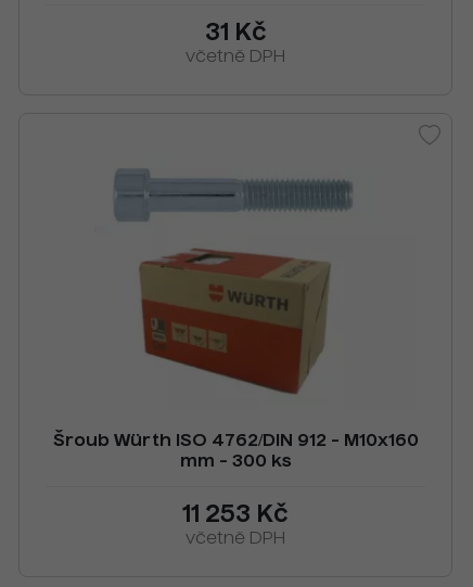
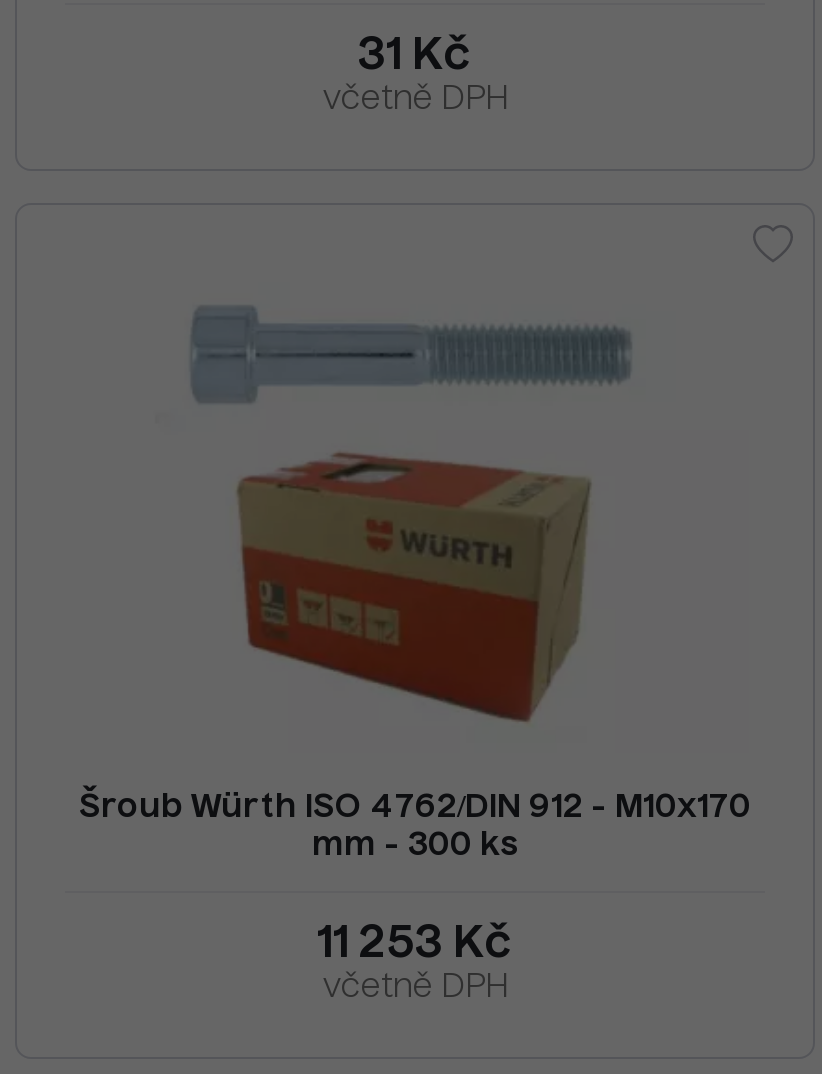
[53,433,418,450] Šroub Würth ISO 4762/DIN 912 - M10x160 -> [79,793,751,825] Šroub Würth ISO 4762/DIN 912 - M10x170

